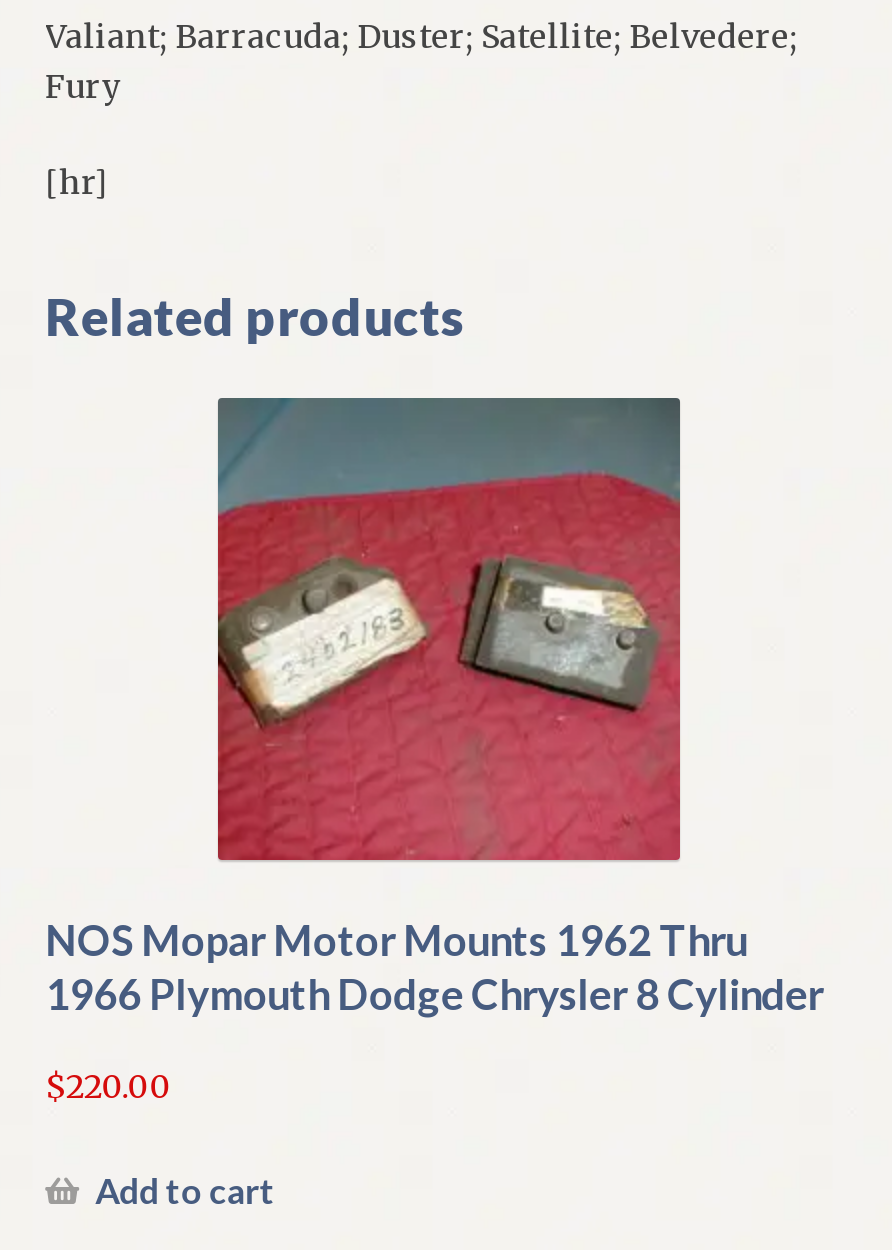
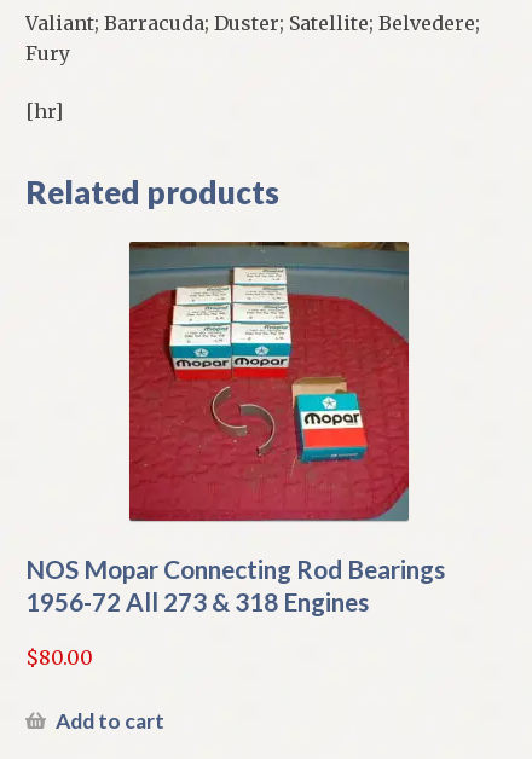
[45,396,823,1019] [image] | NOS Mopar Motor Mounts 1962 Thru | 1966 Plymouth Dodge Chrysler 8 Cylinder -> [25,241,444,617] [image] | NOS Mopar Connecting Rod Bearings | 1956-72 All 273 & 318 Engines
[45,1066,171,1106] $220.00 -> [25,646,93,670] $80.00

